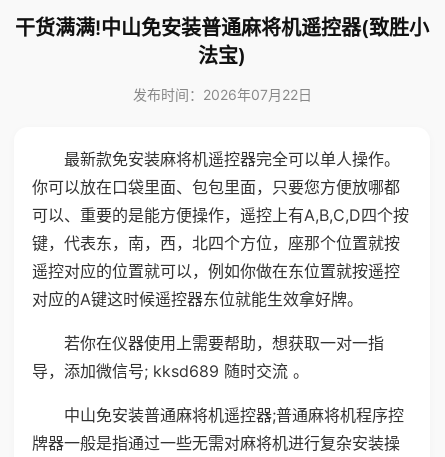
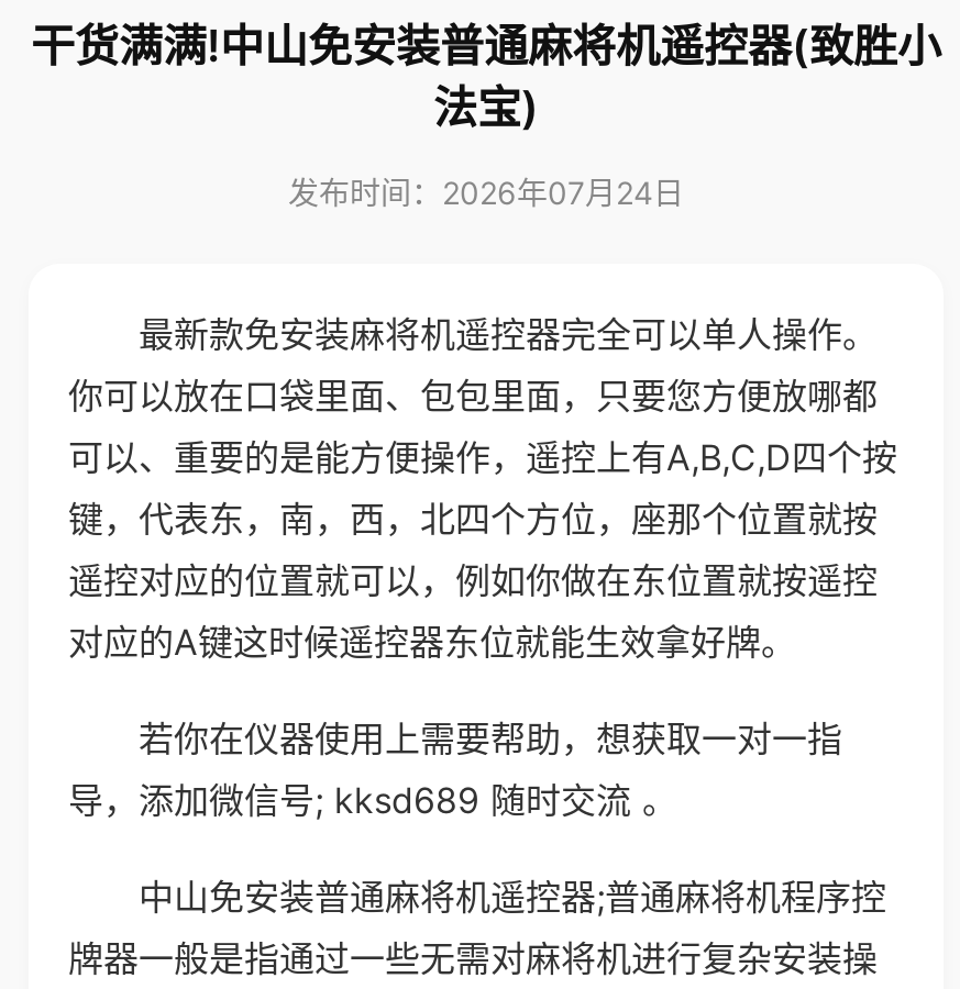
[132,86,311,103] 发布时间：2026年07月22日 -> [288,174,684,211] 发布时间：2026年07月24日

